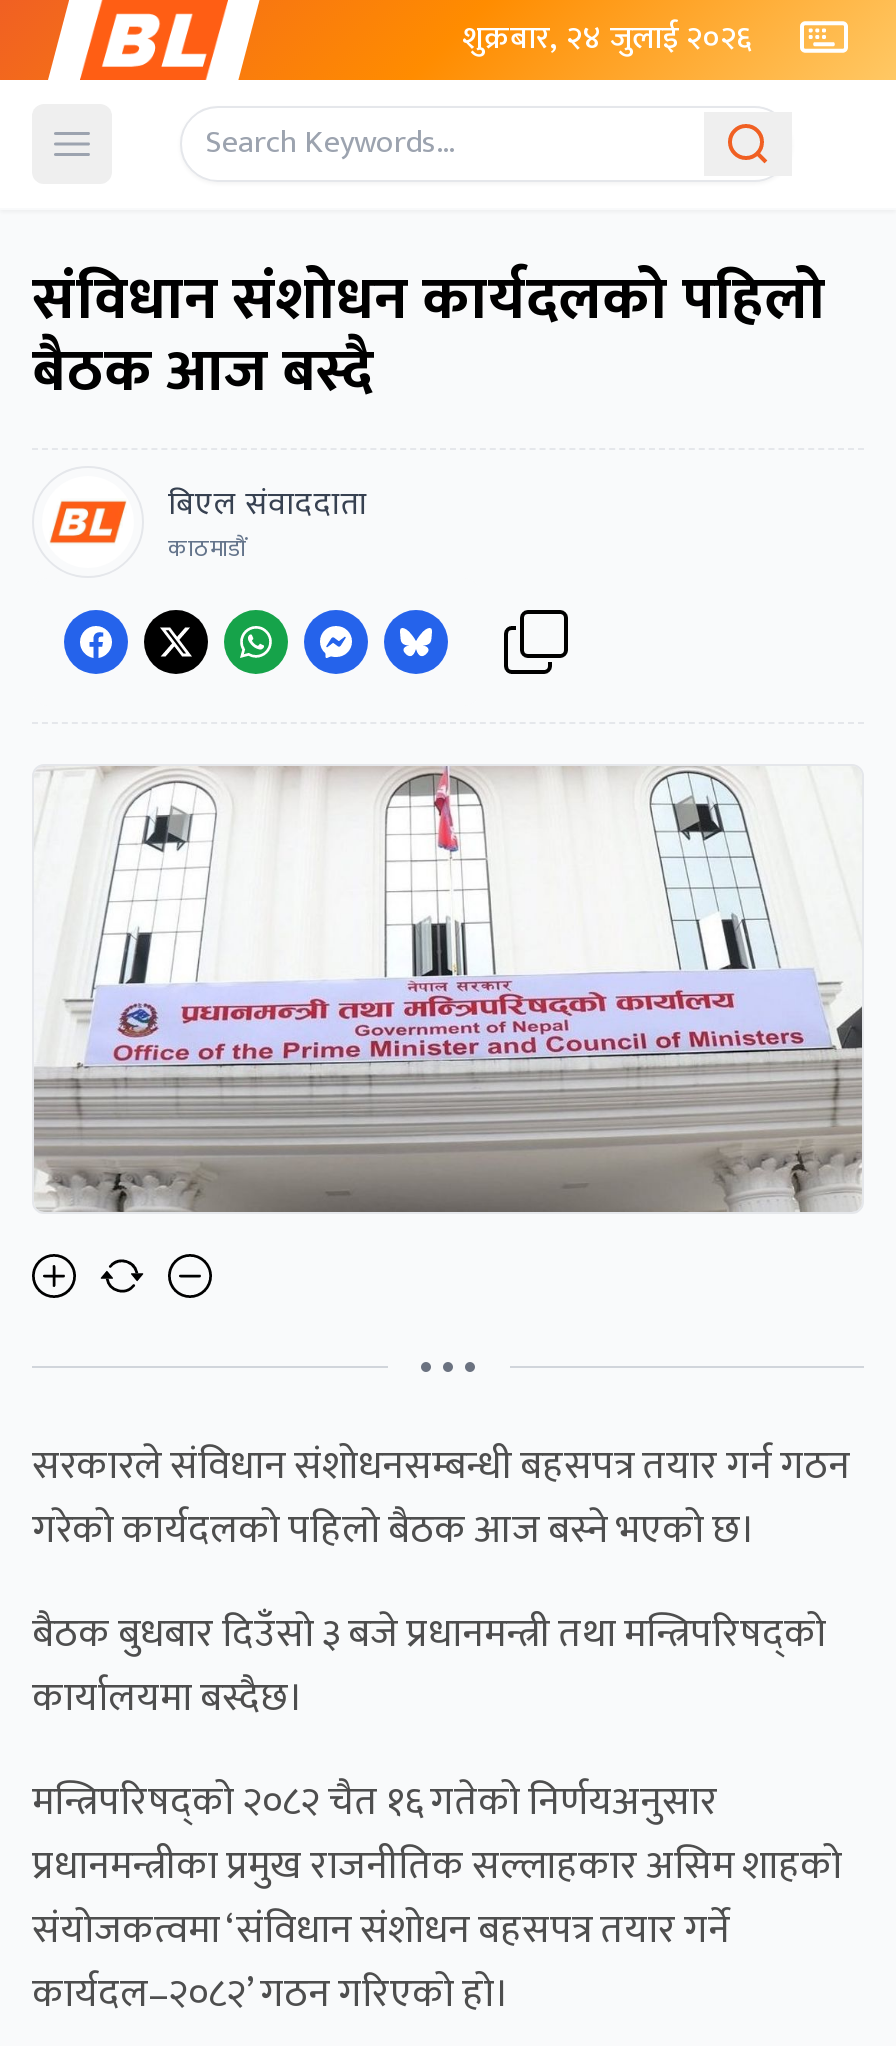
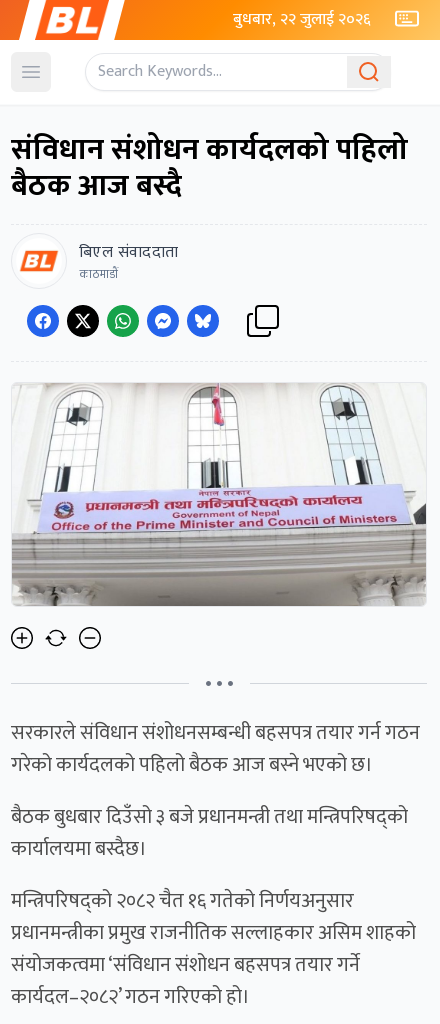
[462,12,752,66] शुक्रबार, २४ जुलाई २०२६ -> [233,6,371,33] बुधबार, २२ जुलाई २०२६

